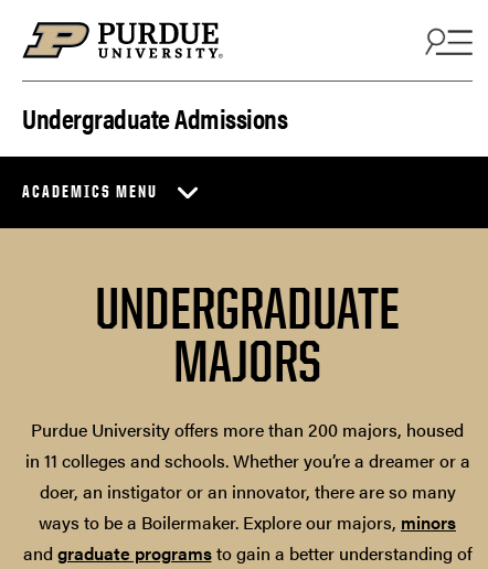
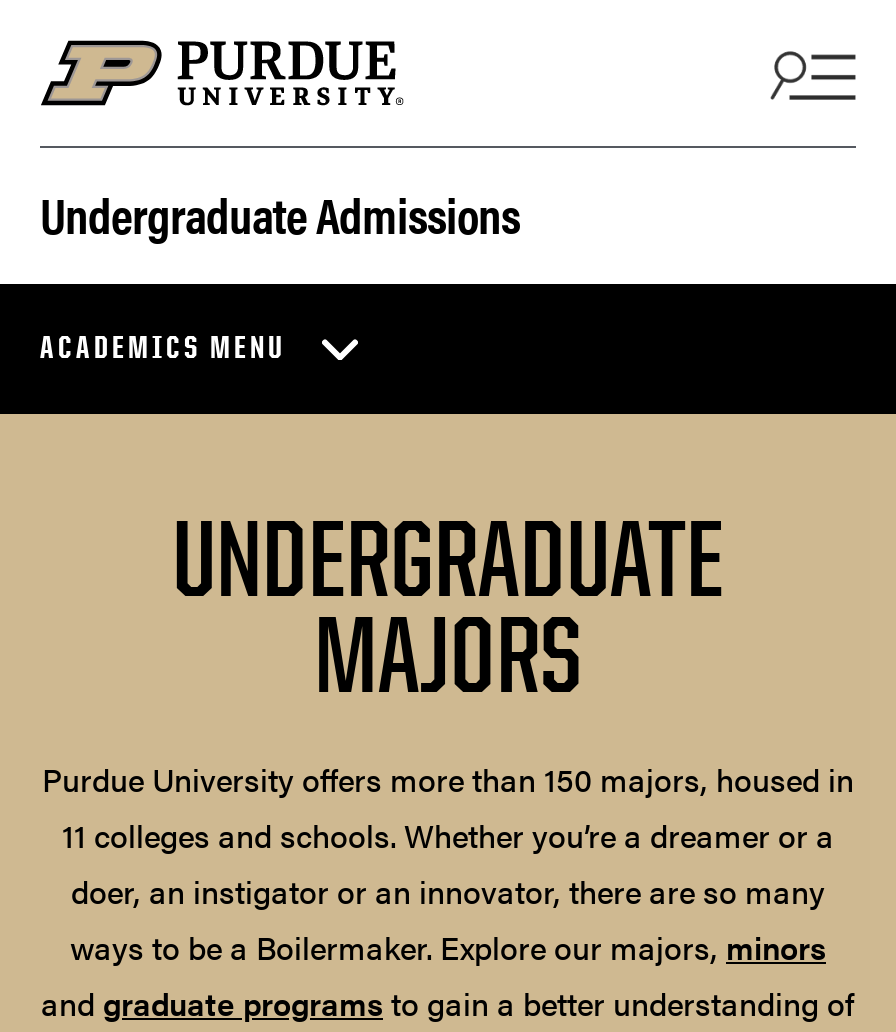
[25,417,470,473] Purdue University offers more than 200 majors, housed | in 11 colleges and schools. Whether you’re a dreamer or a -> [42,756,854,858] Purdue University offers more than 150 majors, housed in | 11 colleges and schools. Whether you’re a dreamer or a

